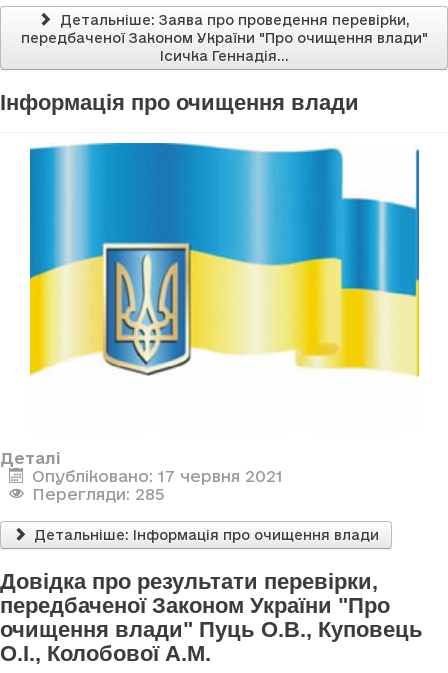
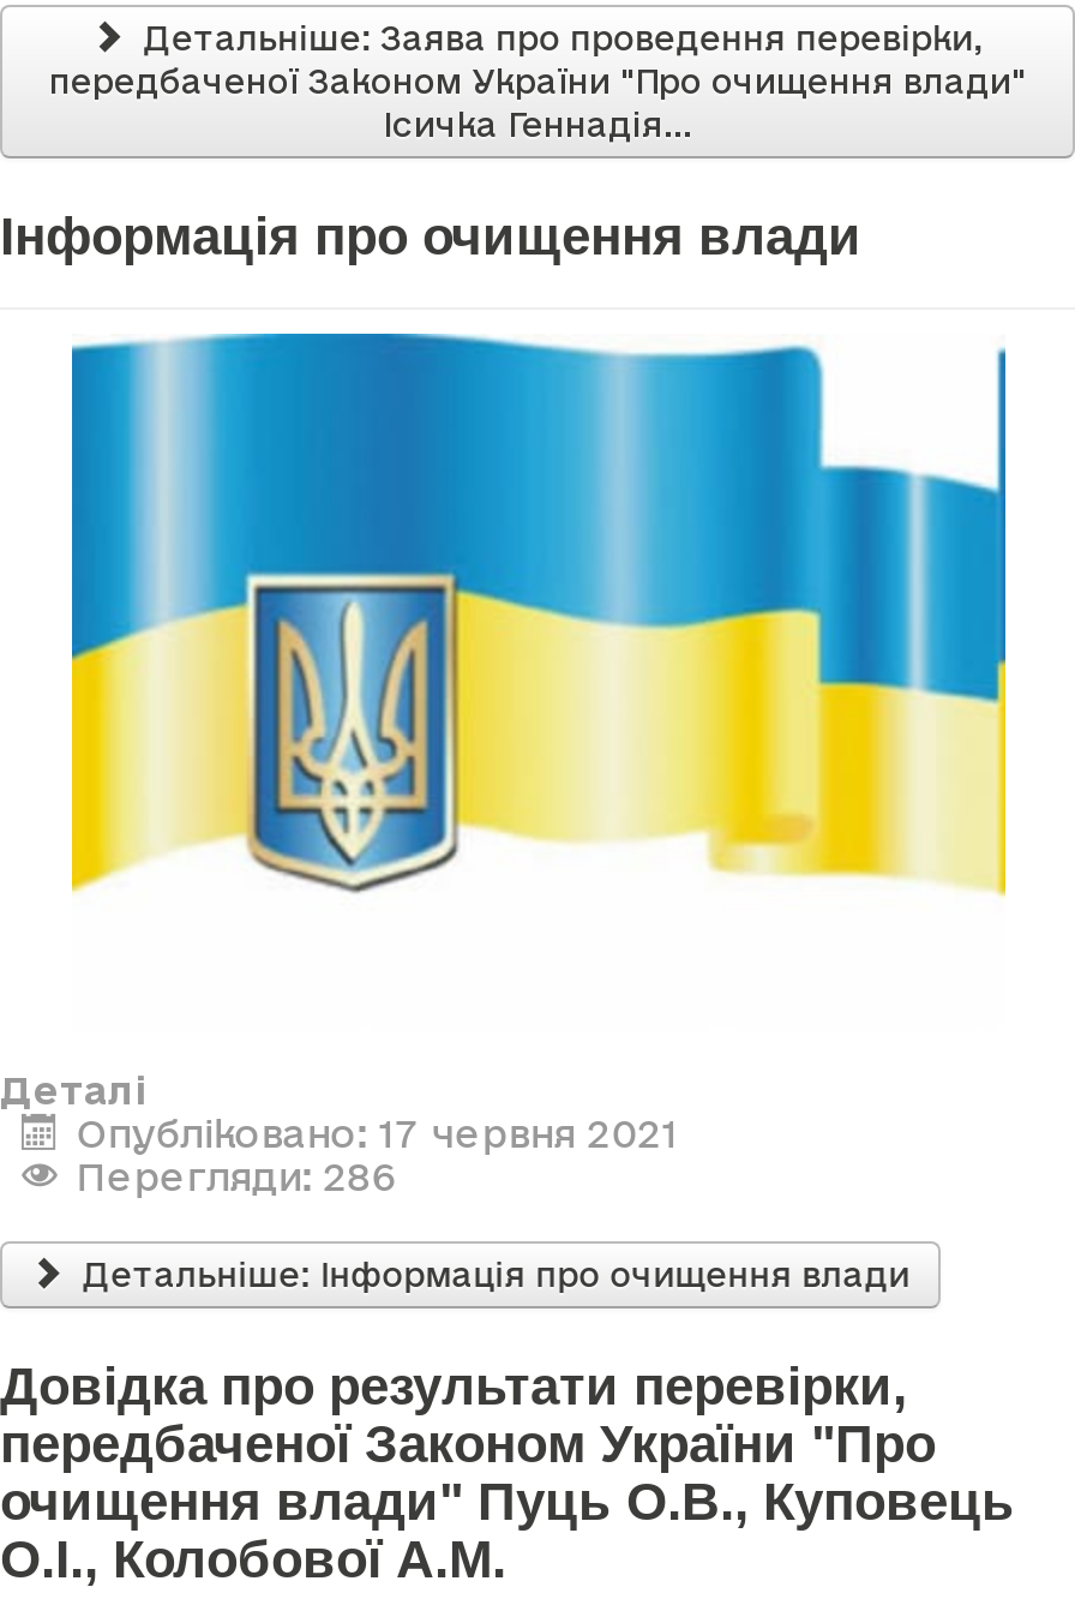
[32,485,165,503] Перегляди: 285 -> [76,1155,395,1199] Перегляди: 286

